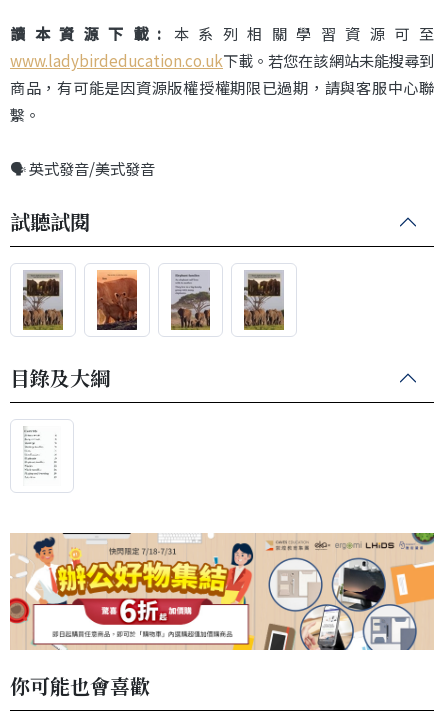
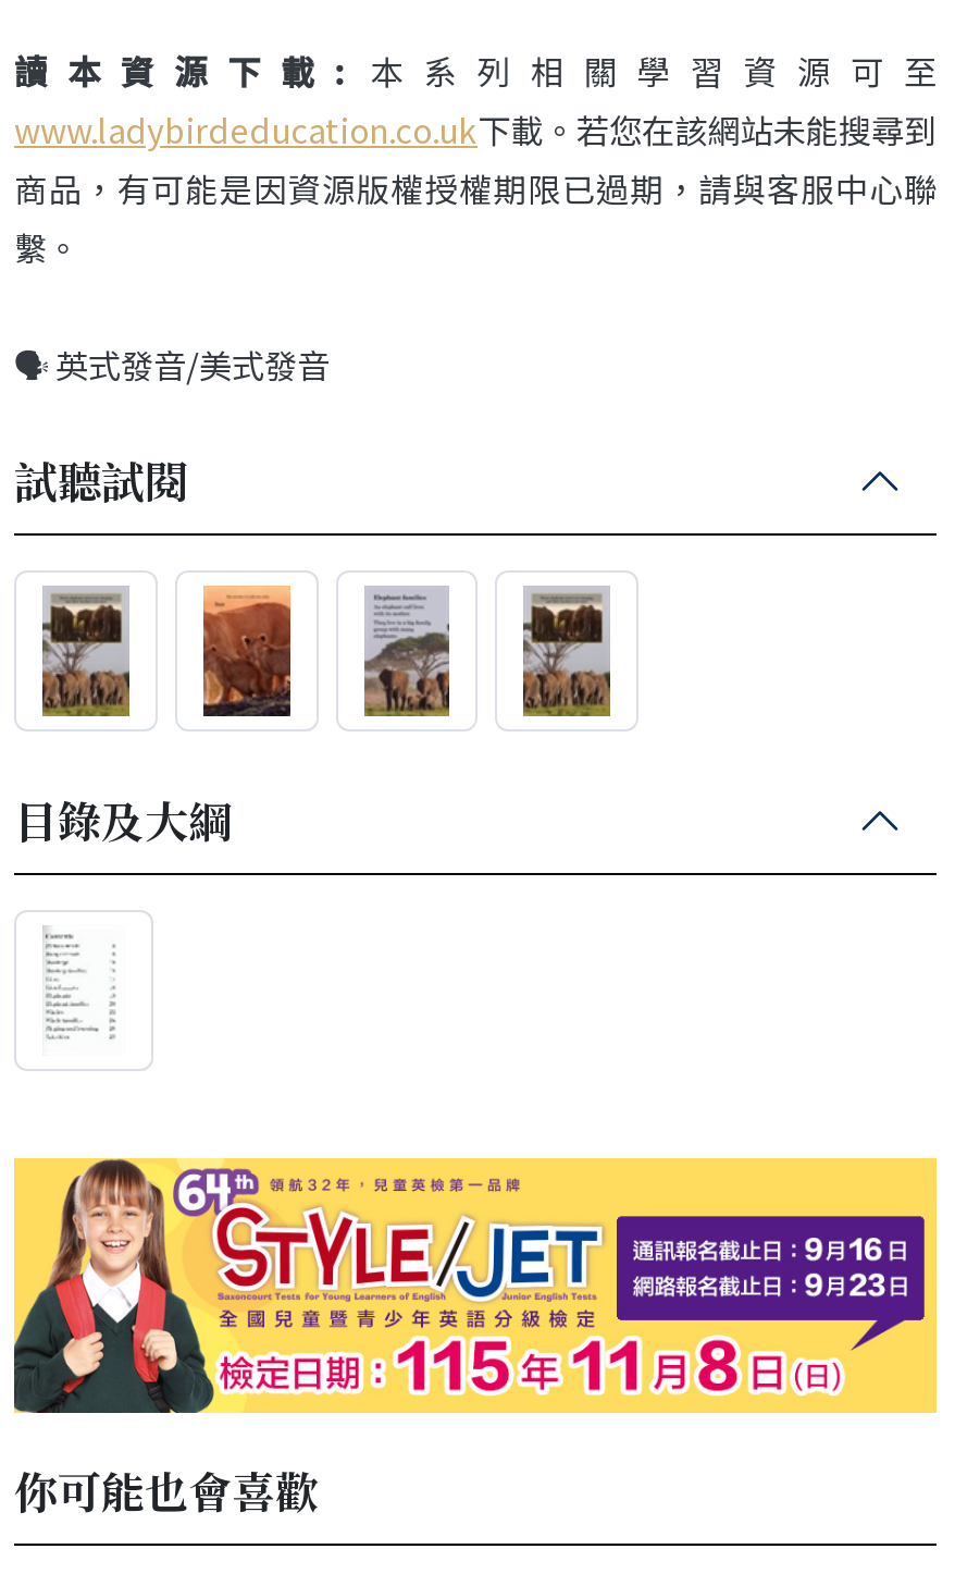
[9,532,435,651] [image] -> [12,1156,939,1415] [image]

